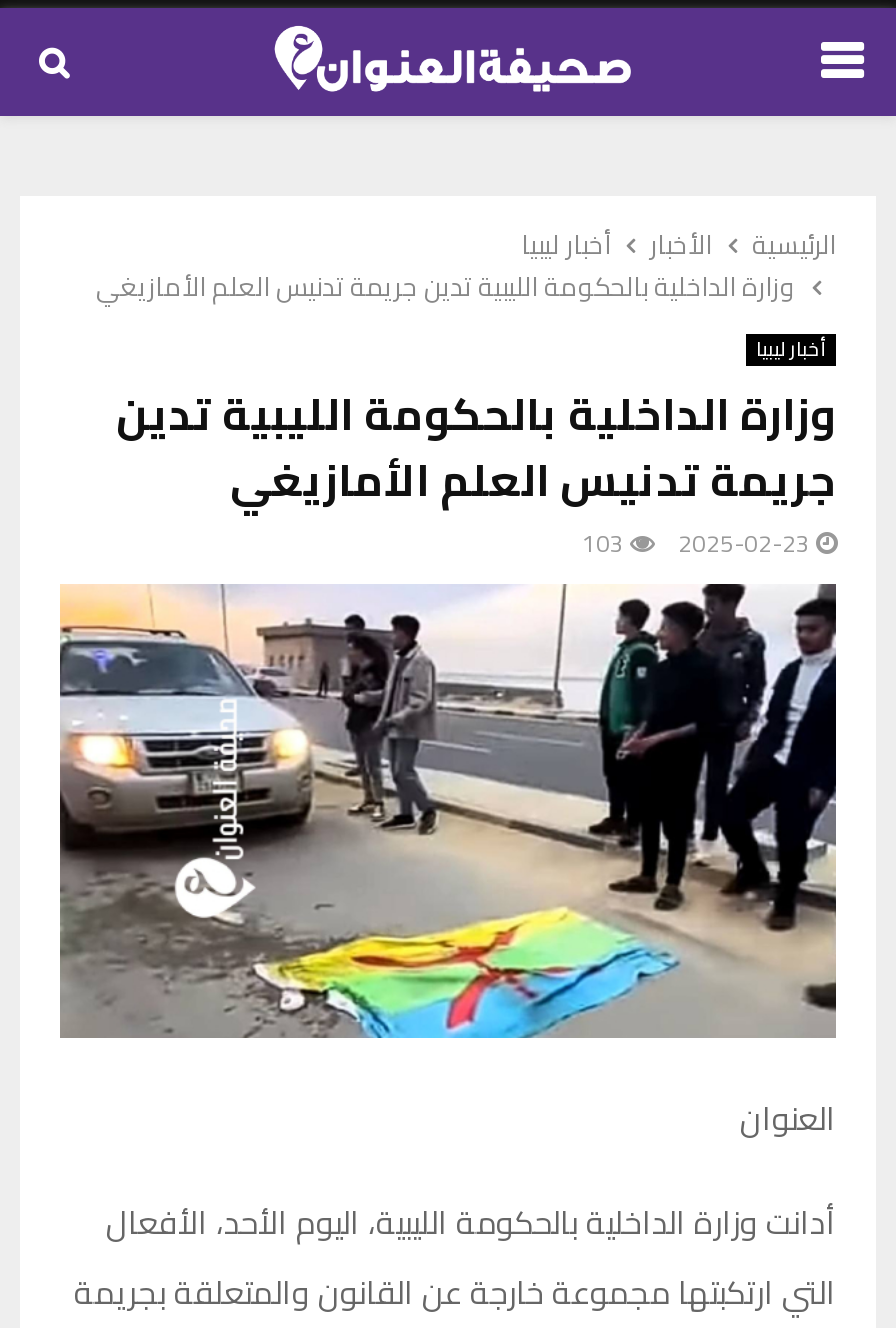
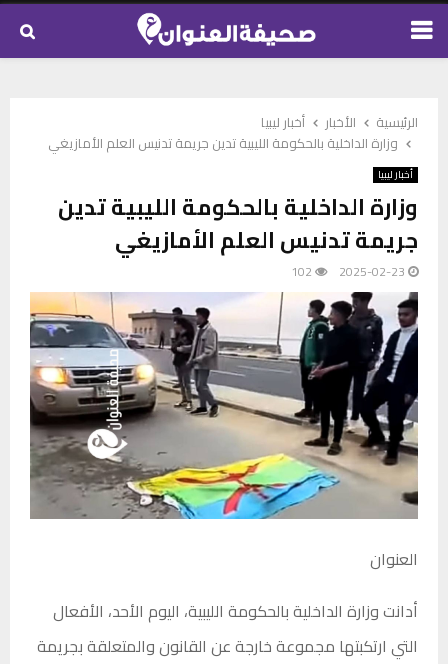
[582,520,810,566] 103 2025-02-23 -> [291,260,405,283] 102 2025-02-23

